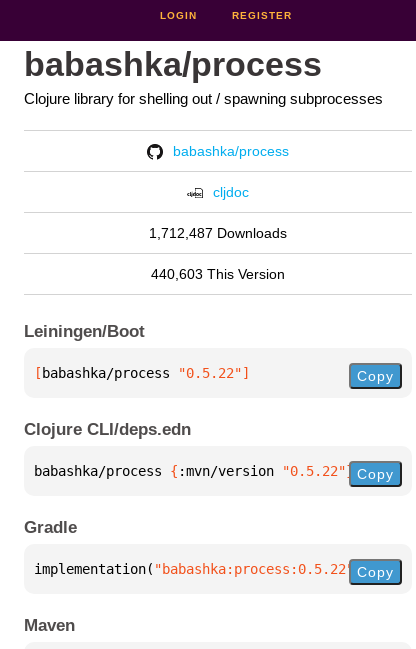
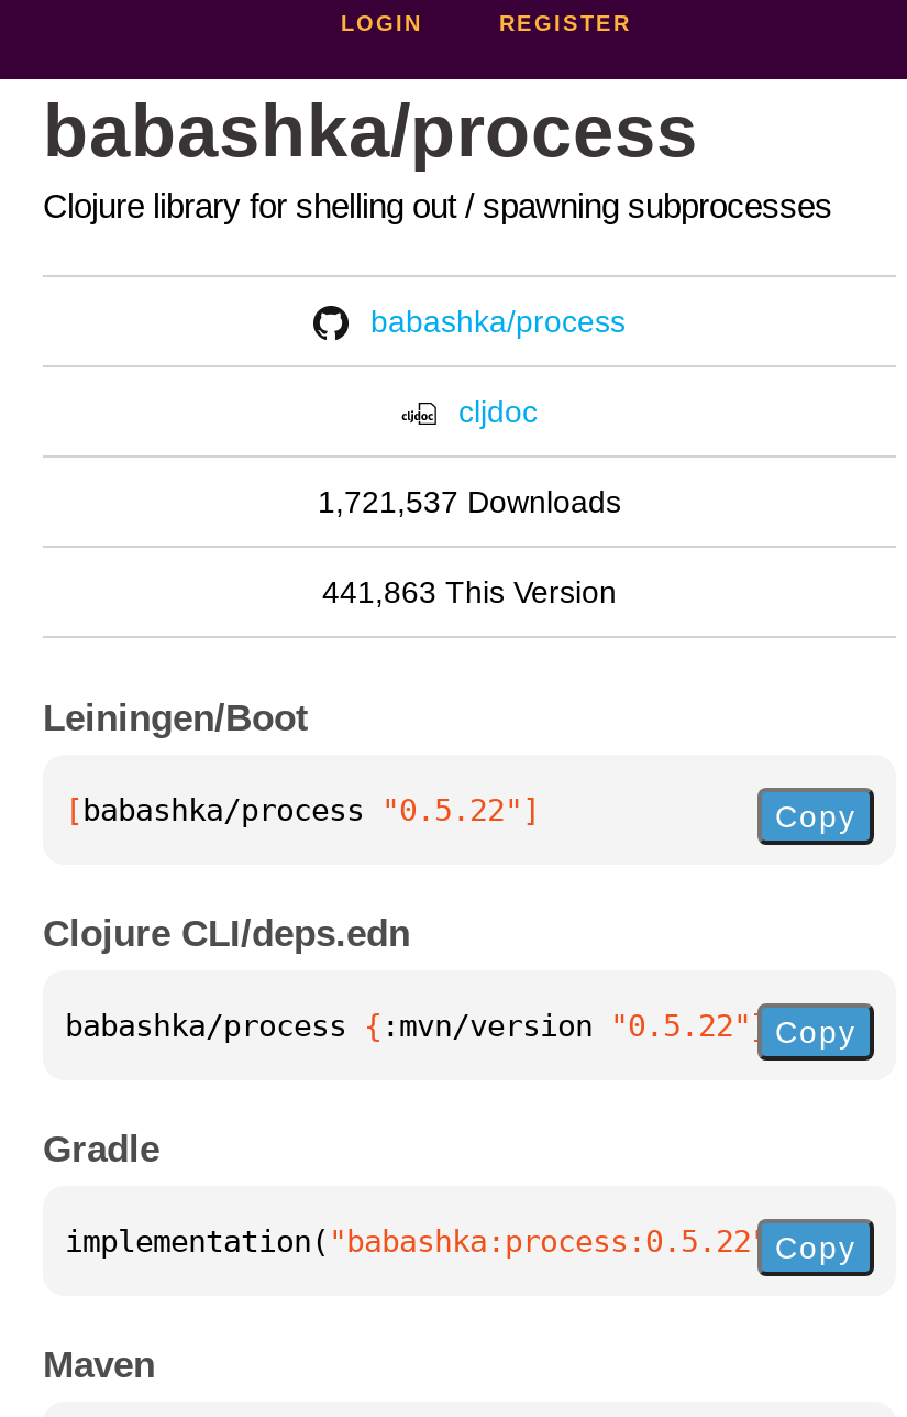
[149,225,287,241] 1,712,487 Downloads -> [318,484,621,519] 1,721,537 Downloads
[151,266,285,282] 440,603 This Version -> [322,574,617,609] 441,863 This Version

